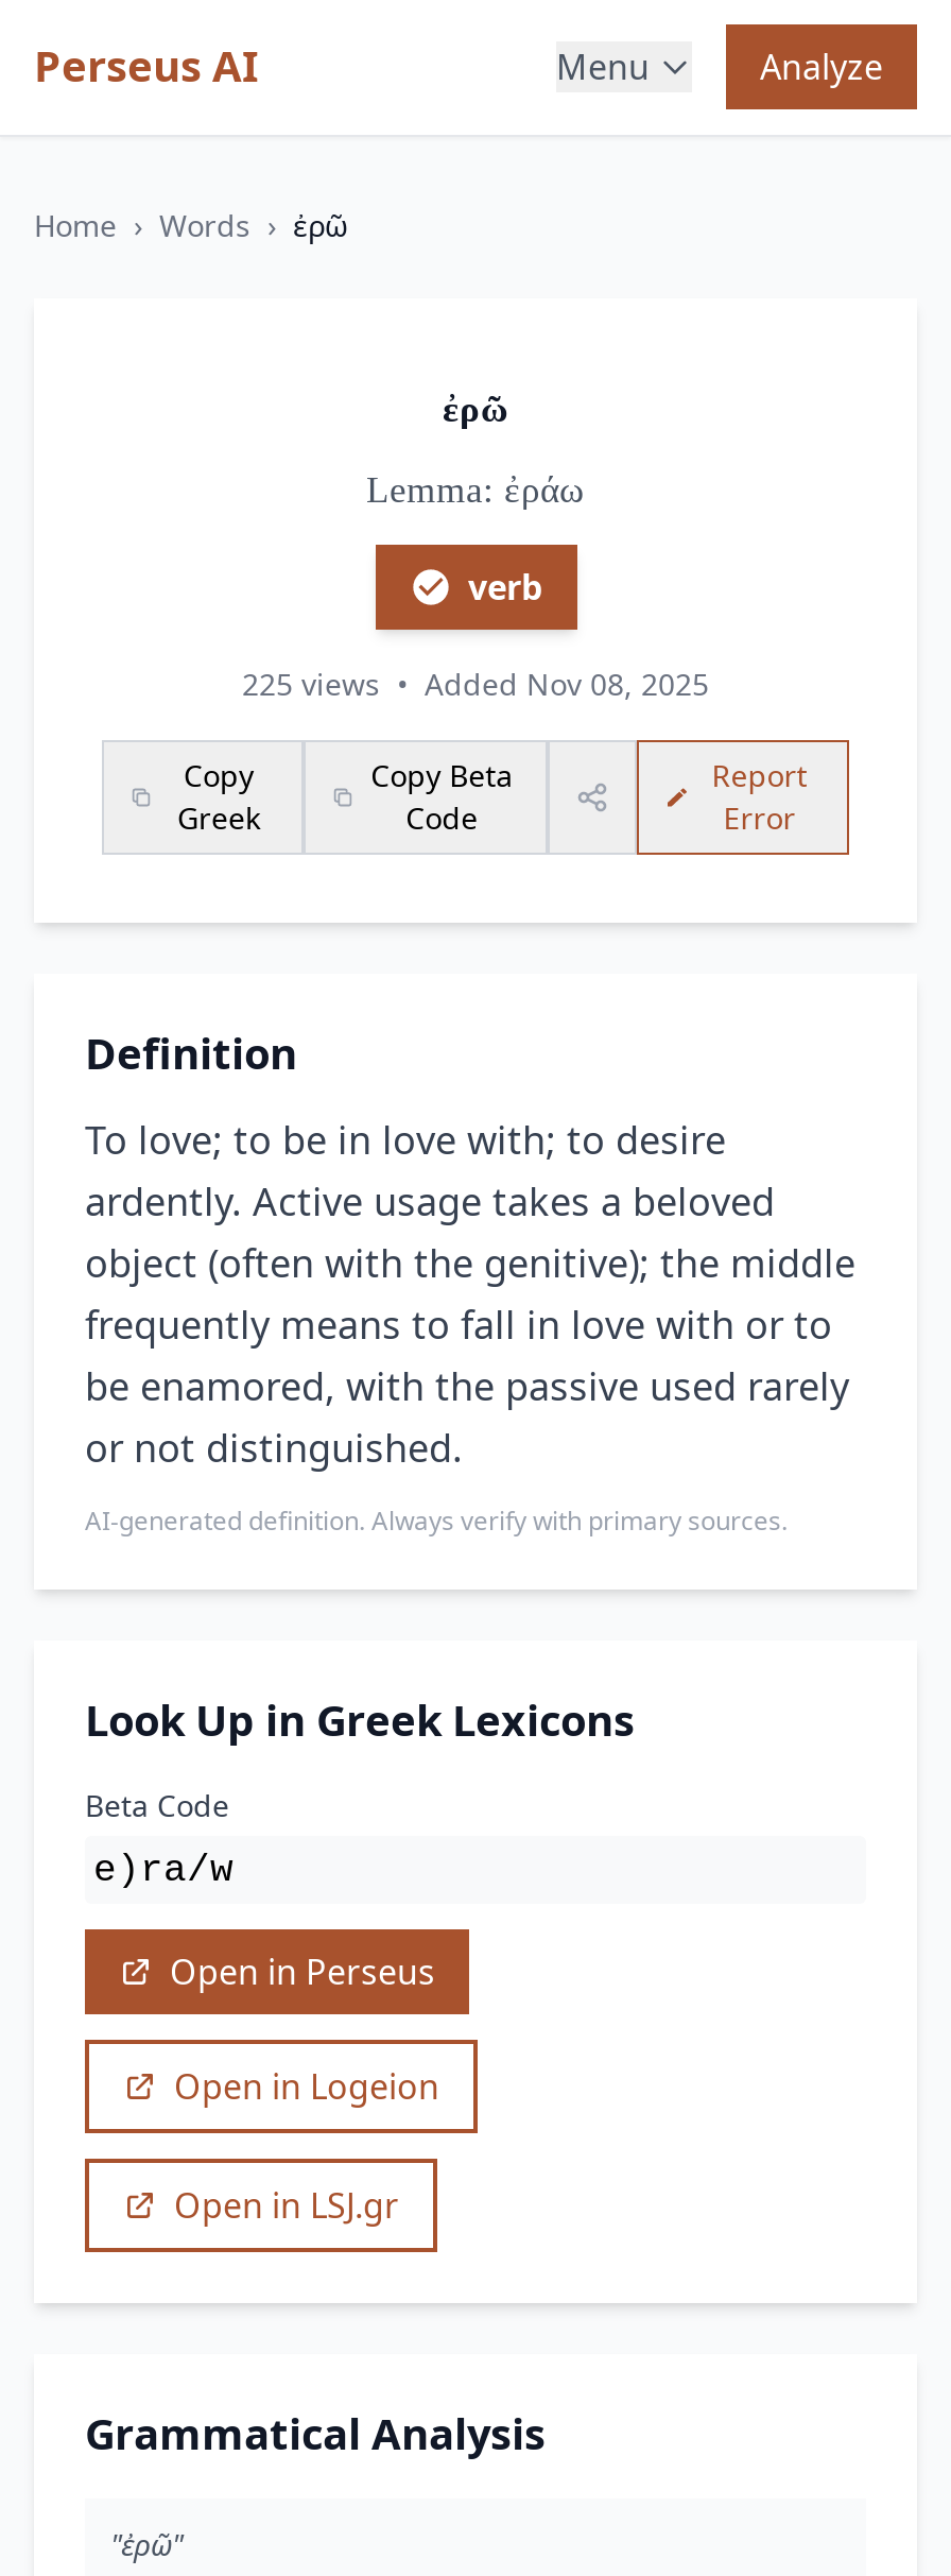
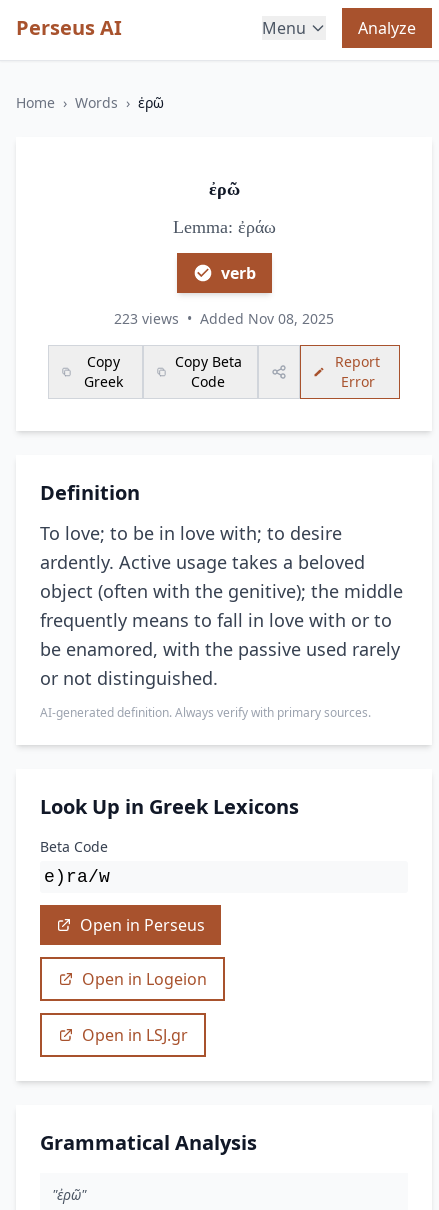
[242,664,709,704] 225 views • Added Nov 08, 2025 -> [114,309,334,328] 223 views • Added Nov 08, 2025

